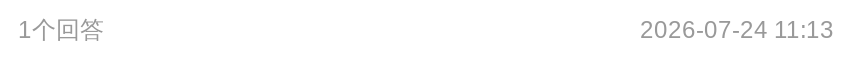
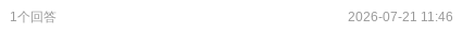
[640,16,834,44] 2026-07-24 11:13 -> [348,10,453,24] 2026-07-21 11:46

